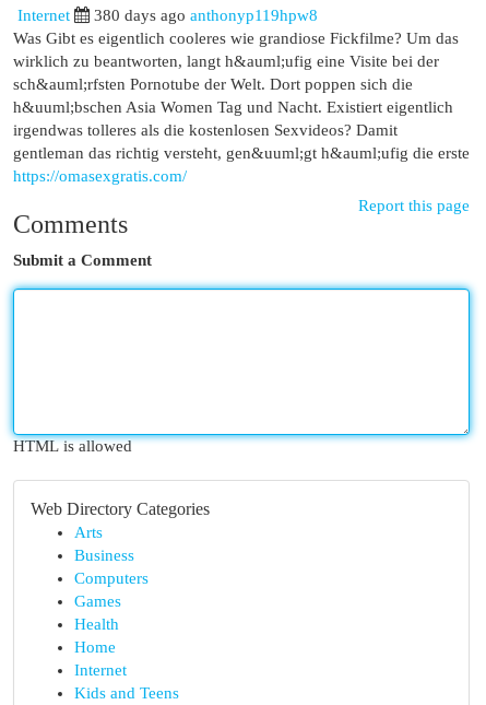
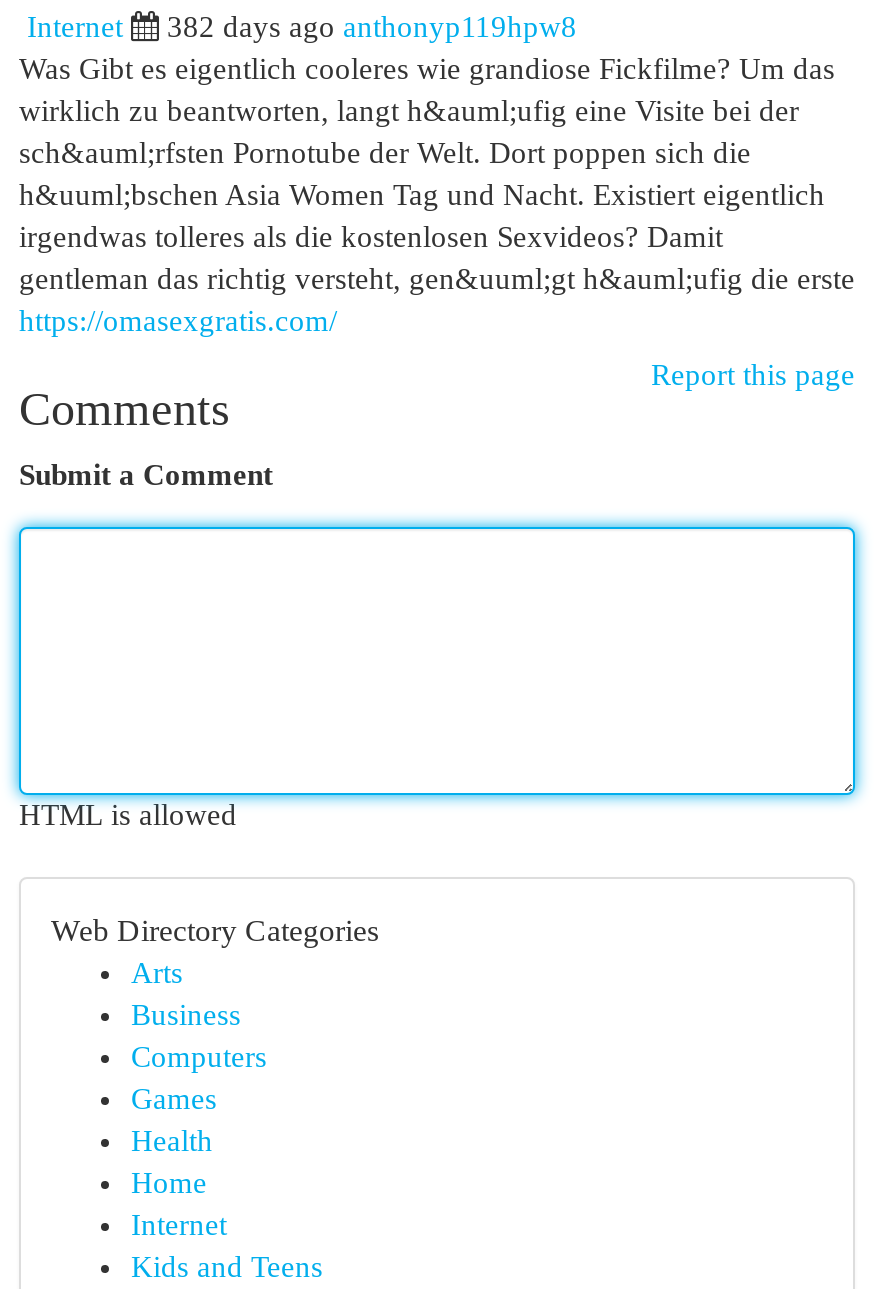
[94,7,318,24] 380 days ago anthonyp119hpw8 -> [167,11,577,43] 382 days ago anthonyp119hpw8

